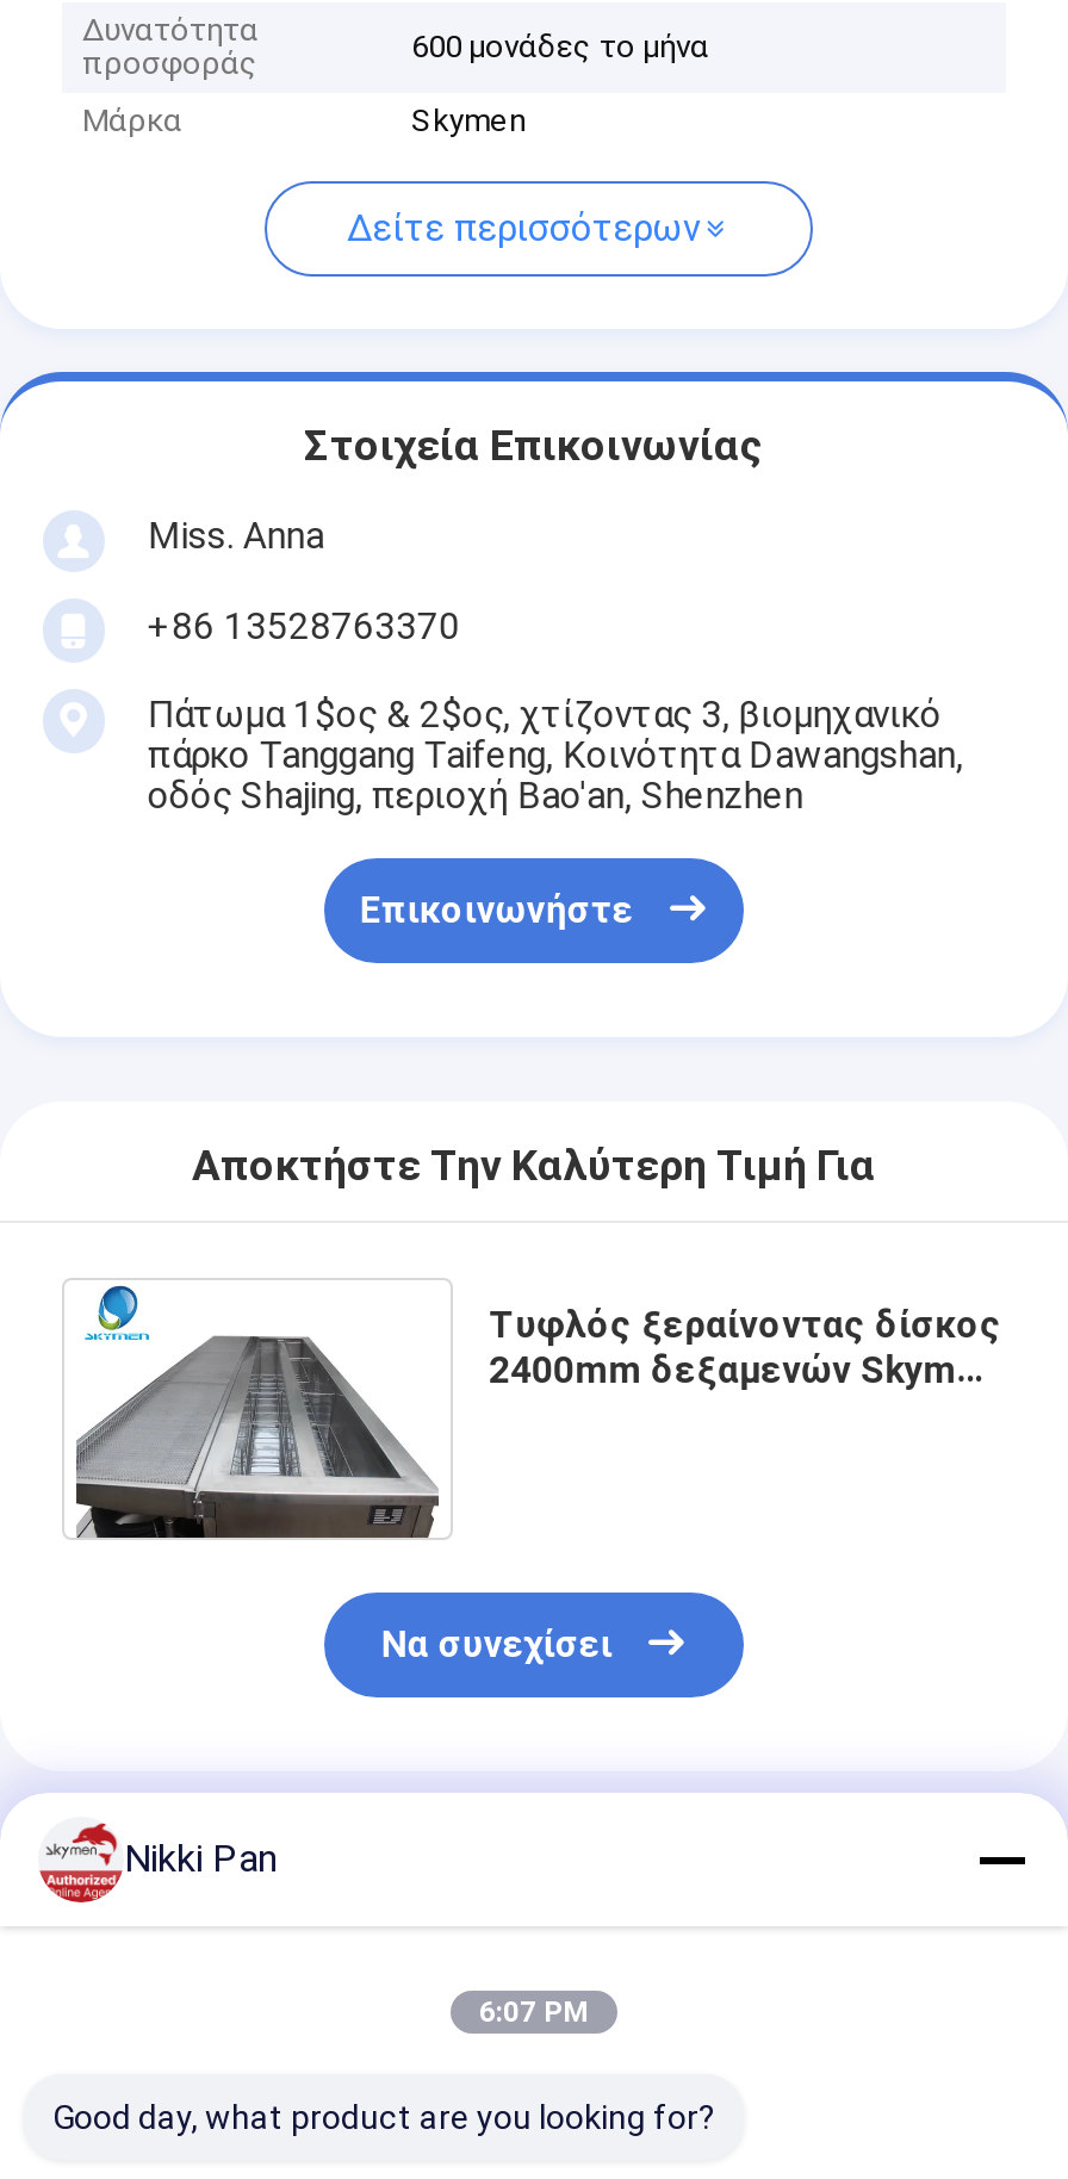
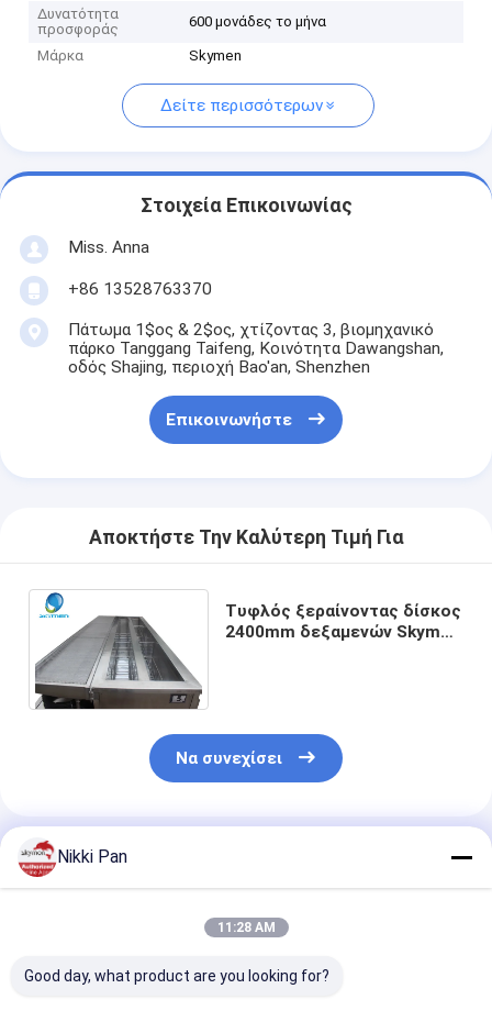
[479,1995,589,2029] 6:07 PM -> [217,920,275,935] 11:28 AM

